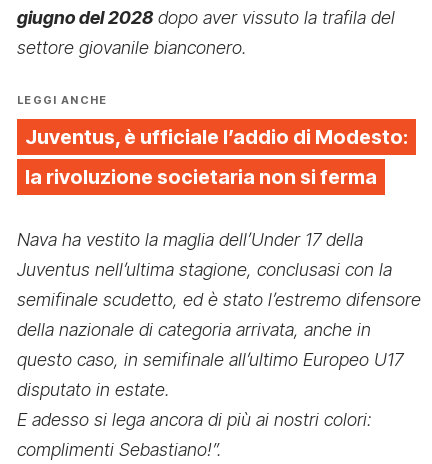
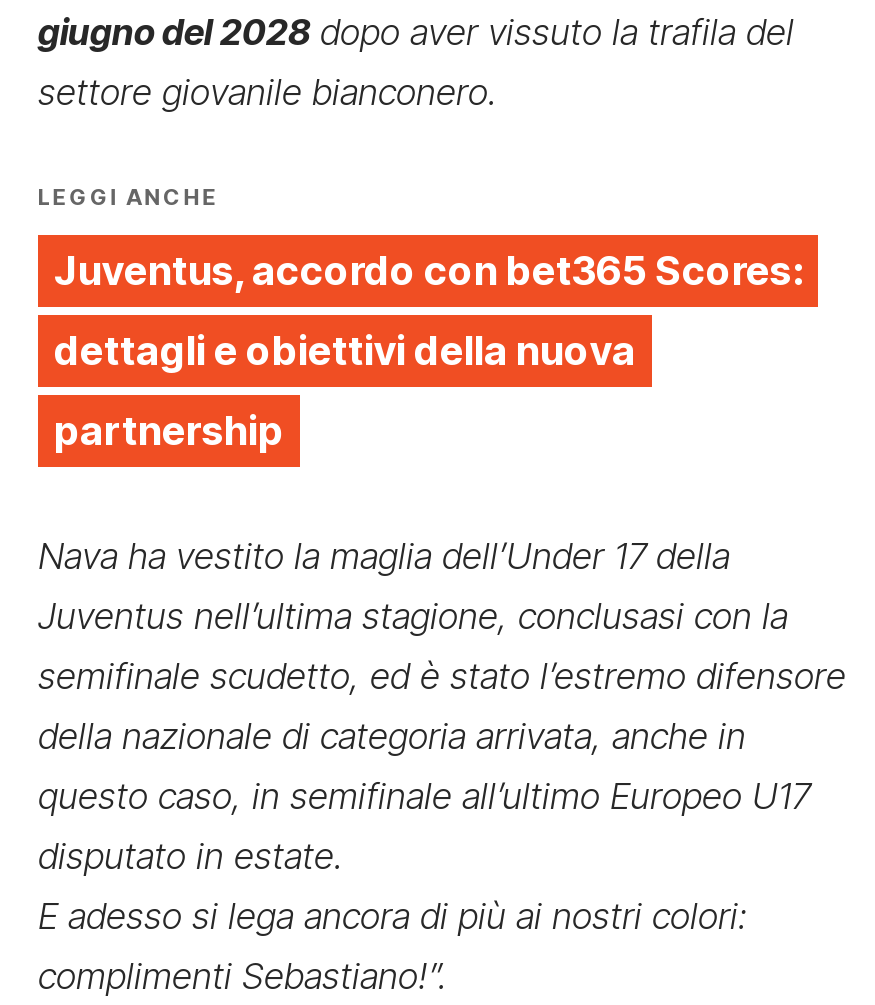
[25,125,408,189] Juventus, è ufficiale l’addio di Modesto: | la rivoluzione societaria non si ferma -> [54,246,802,454] Juventus, accordo con bet365 Scores: | dettagli e obiettivi della nuova | partnership

